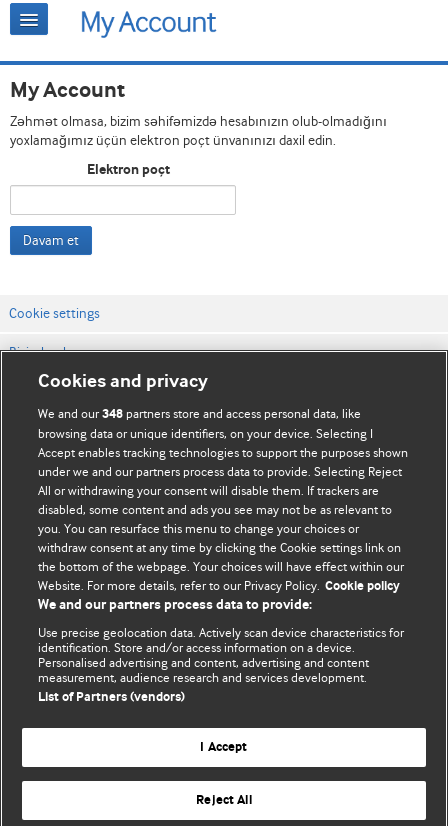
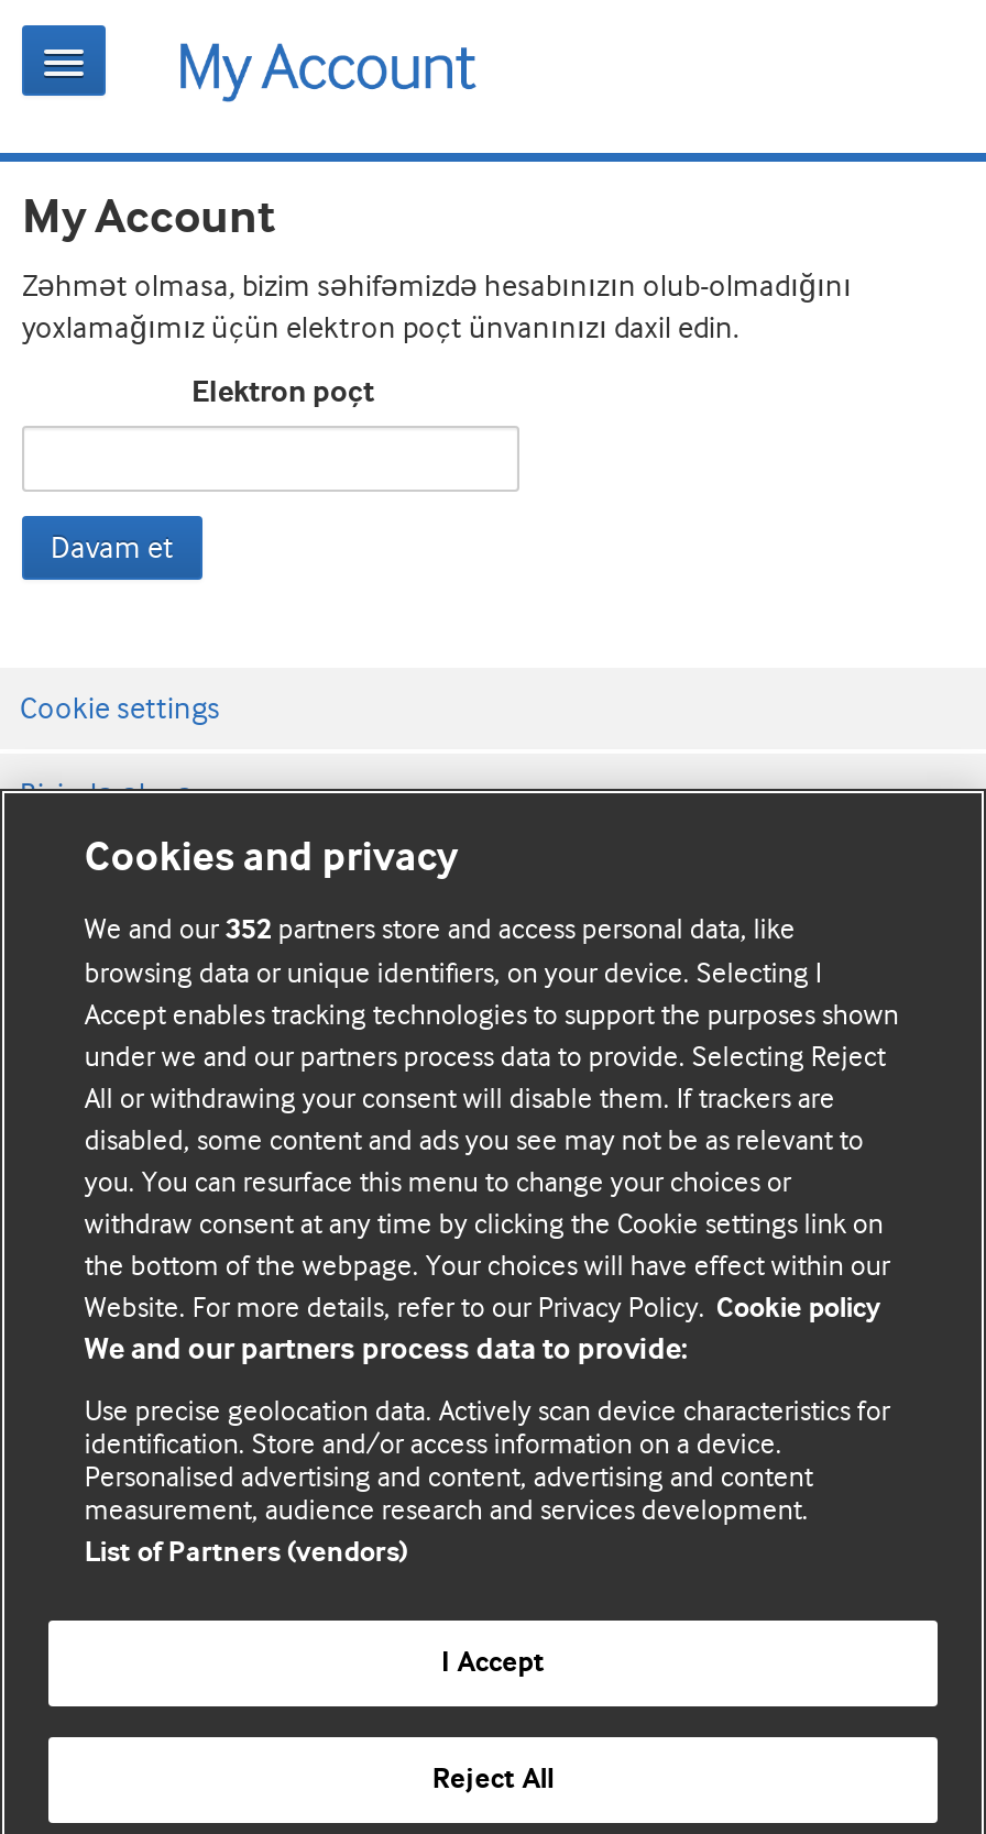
[38,406,361,422] We and our 348 partners store and access personal data, like -> [85,912,795,947] We and our 352 partners store and access personal data, like

